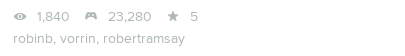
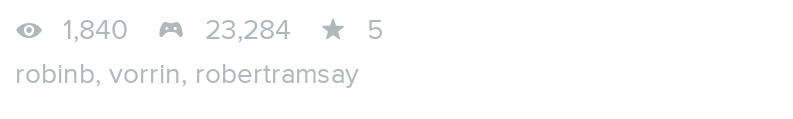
[108,10,152,24] 23,280 -> [205,17,291,45] 23,284

